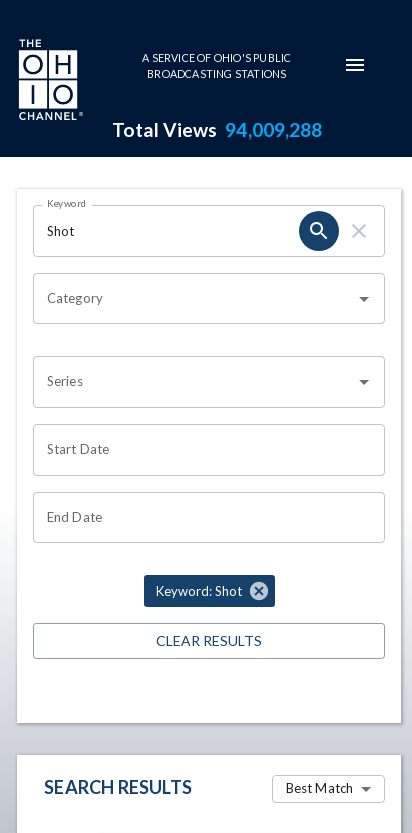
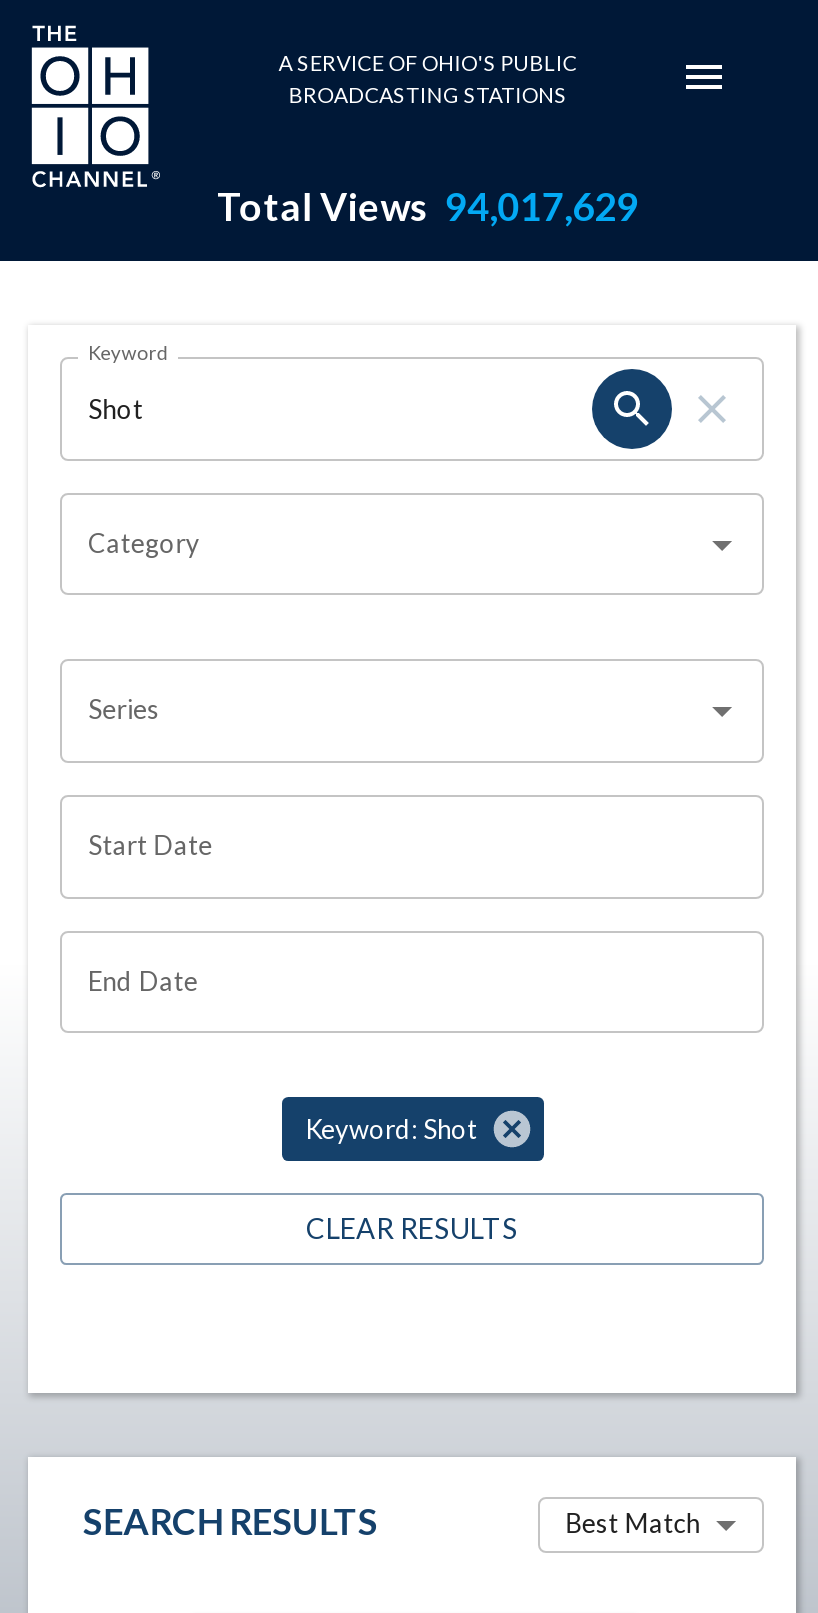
[111,118,322,141] Total Views 94,009,288 -> [217,183,638,229] Total Views 94,017,629

